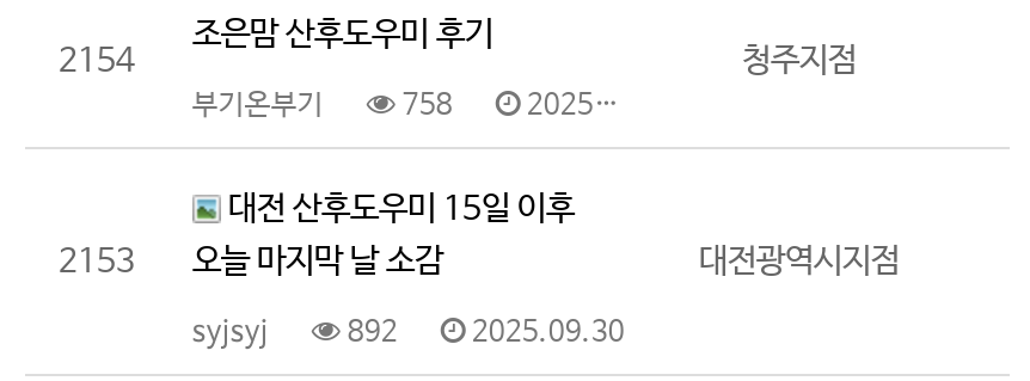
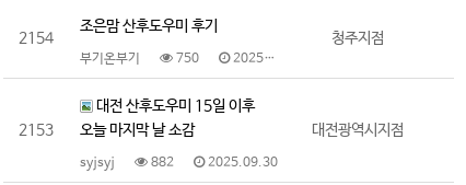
[395,88,453,122] 758 -> [173,51,199,66] 750
[192,315,625,349] syjsyj 892 2025.09.30 -> [80,155,278,170] syjsyj 882 2025.09.30

